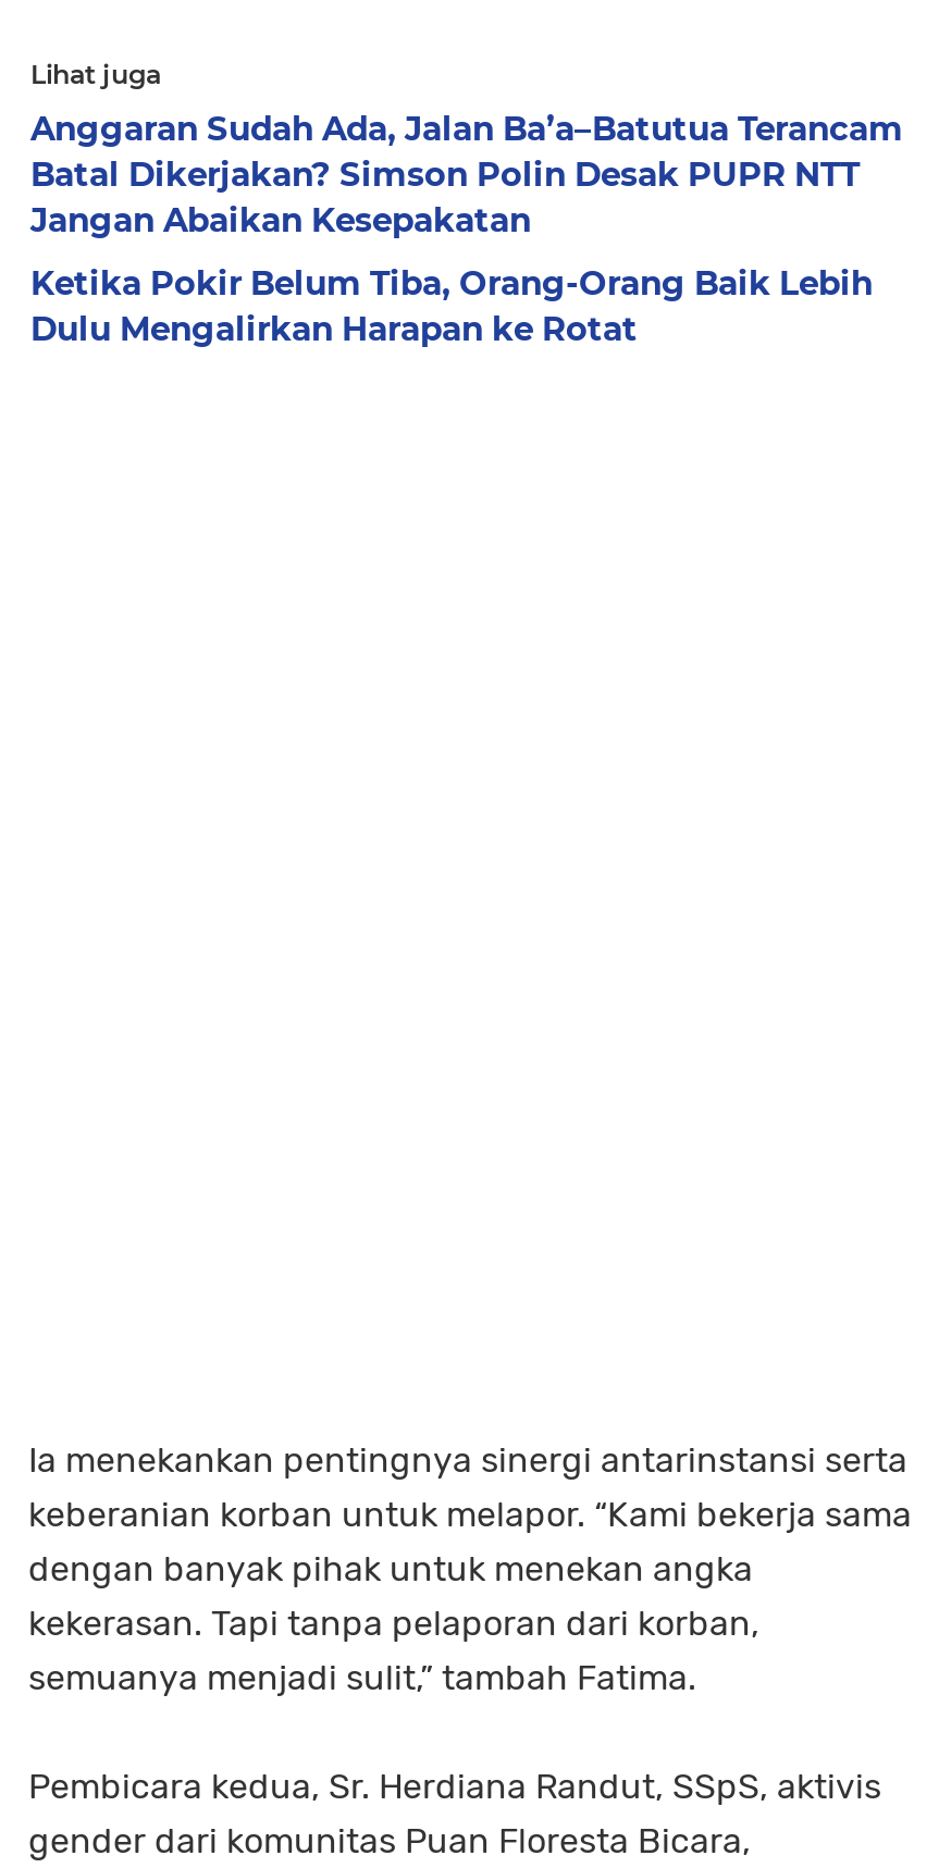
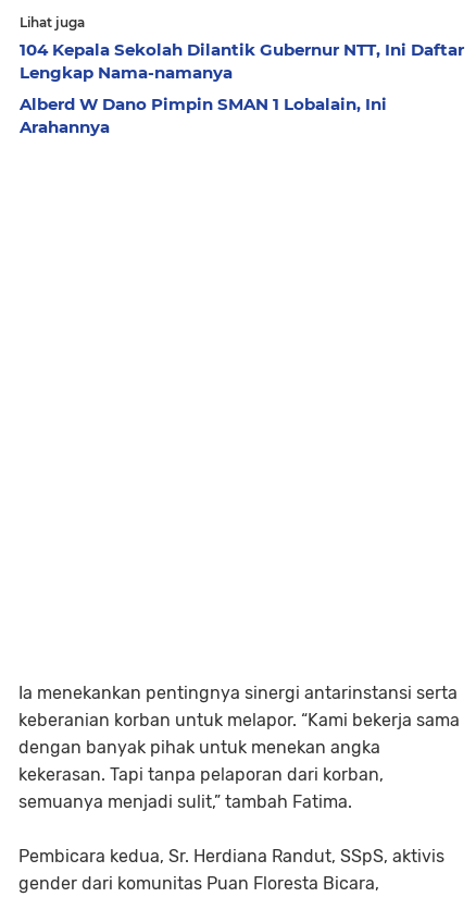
[30,108,903,240] Anggaran Sudah Ada, Jalan Ba’a–Batutua Terancam | Batal Dikerjakan? Simson Polin Desak PUPR NTT | Jangan Abaikan Kesepakatan -> [20,39,464,83] 104 Kepala Sekolah Dilantik Gubernur NTT, Ini Daftar | Lengkap Nama-namanya
[30,262,873,349] Ketika Pokir Belum Tiba, Orang-Orang Baik Lebih | Dulu Mengalirkan Harapan ke Rotat -> [20,94,387,137] Alberd W Dano Pimpin SMAN 1 Lobalain, Ini | Arahannya

